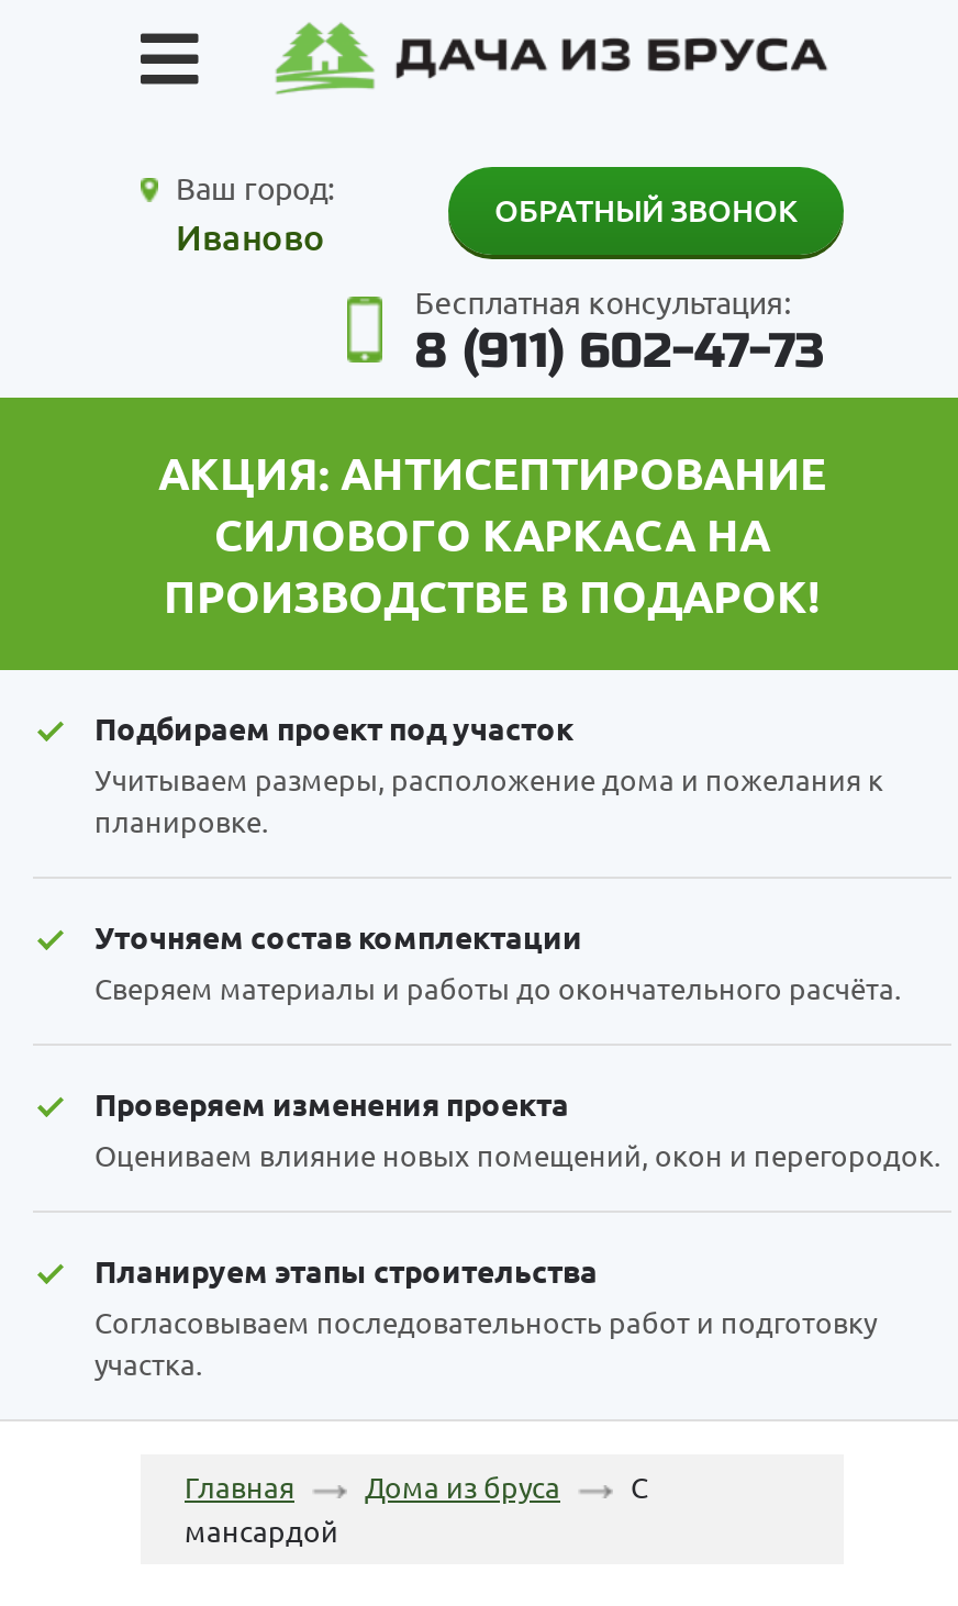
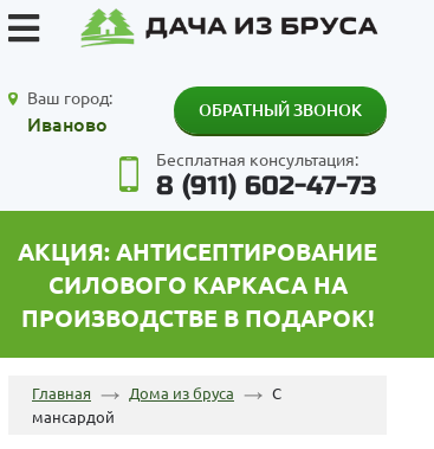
[94,708,940,1382] Подбираем проект под участок | Учитываем размеры, расположение дома и пожелания к | планировке. | Уточняем состав комплектации | Сверяем материалы и работы до окончательного расчёта. | Проверяем изменения проекта | Оцениваем влияние новых помещений, окон и перегородок. | Планируем этапы строительства | Согласовываем последовательность работ и подготовку | участка. -> none

